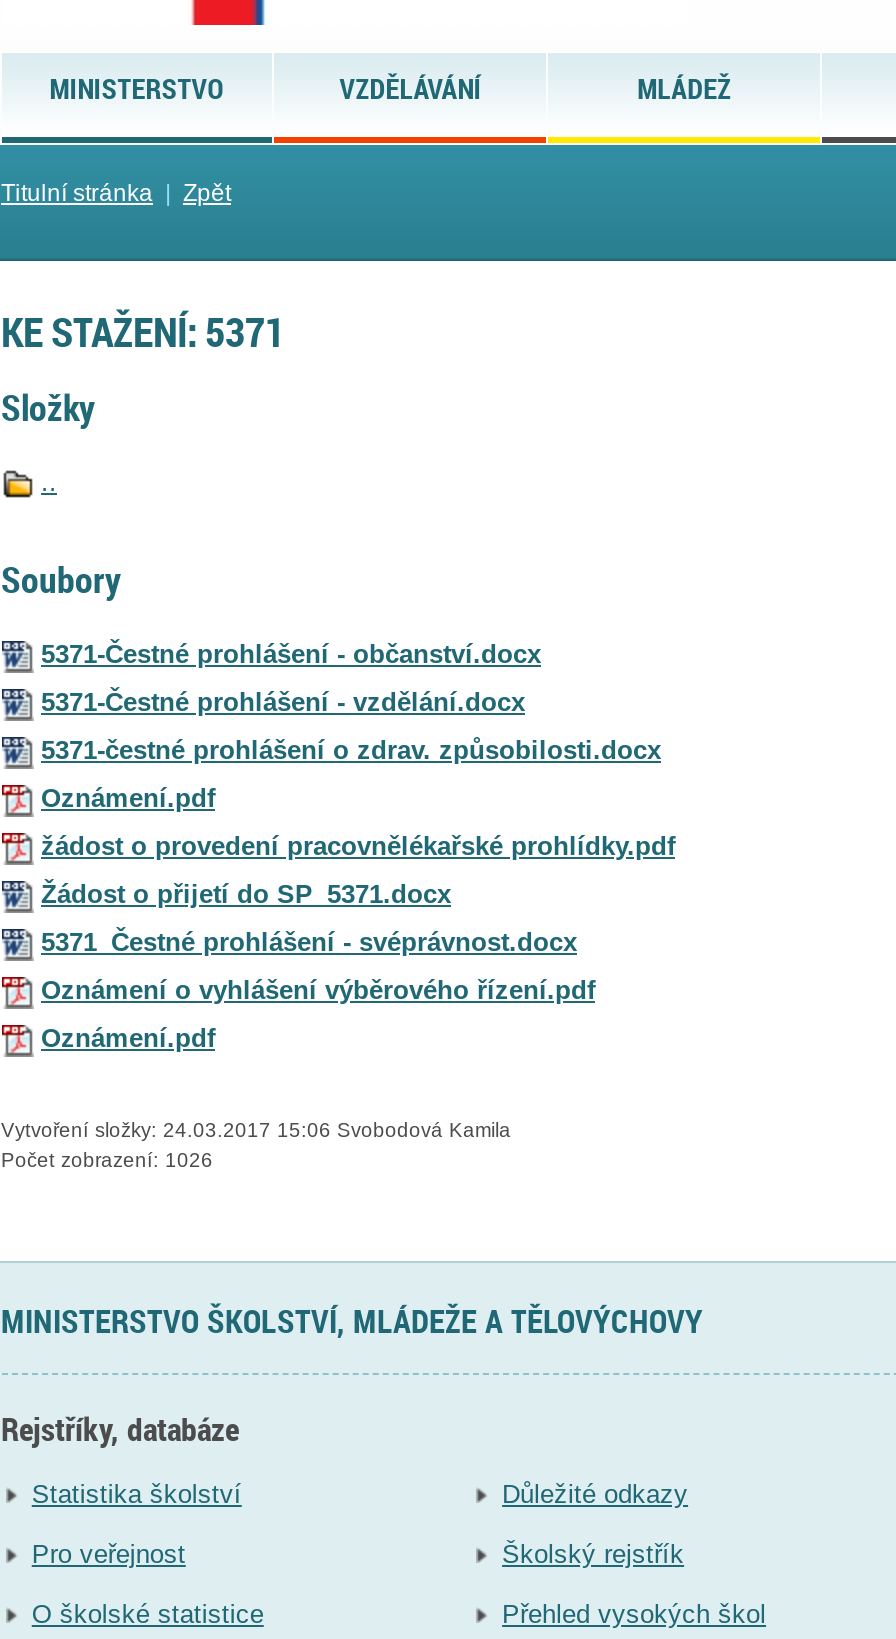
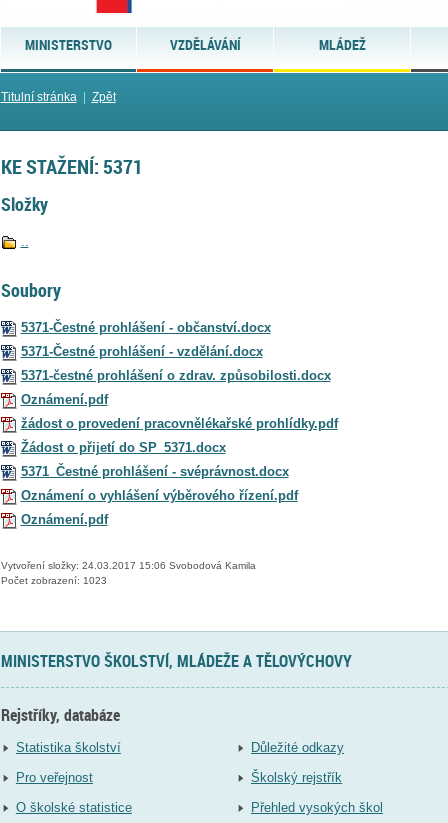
[1,1149,213,1171] Počet zobrazení: 1026 -> [0,575,106,586] Počet zobrazení: 1023

